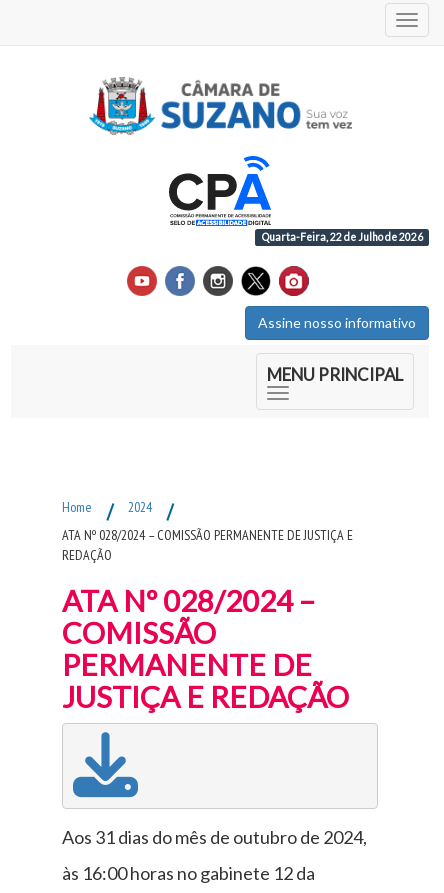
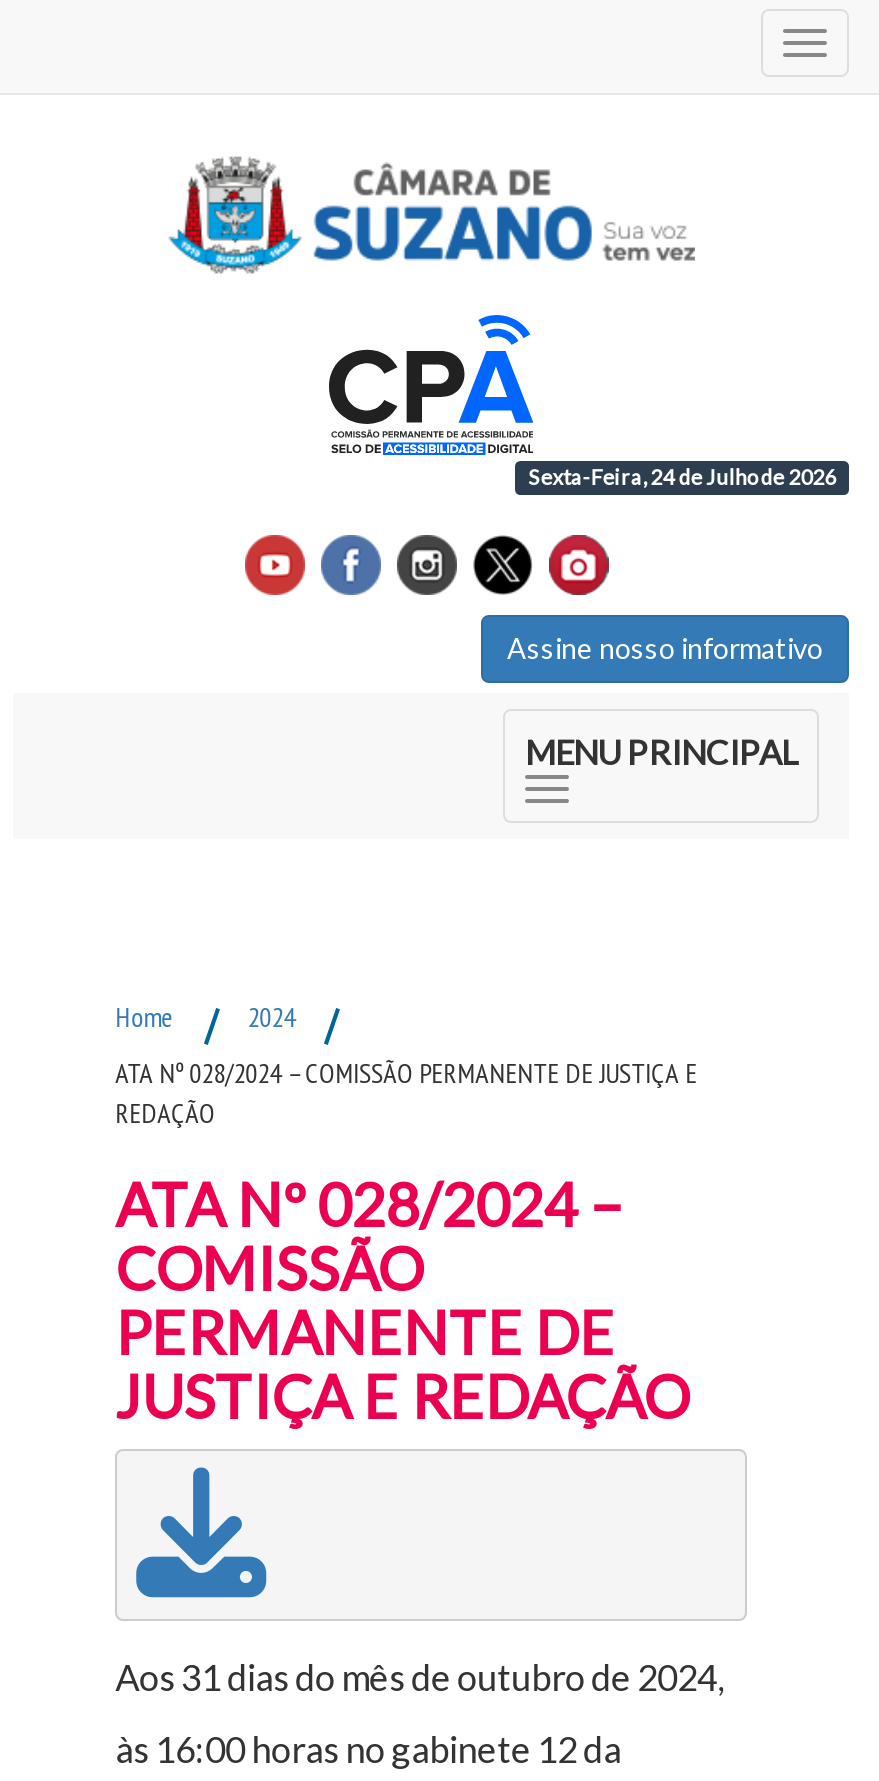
[262,231,423,243] Quarta-Feira, 22 de Julho de 2026 -> [528,465,836,489] Sexta-Feira, 24 de Julho de 2026

